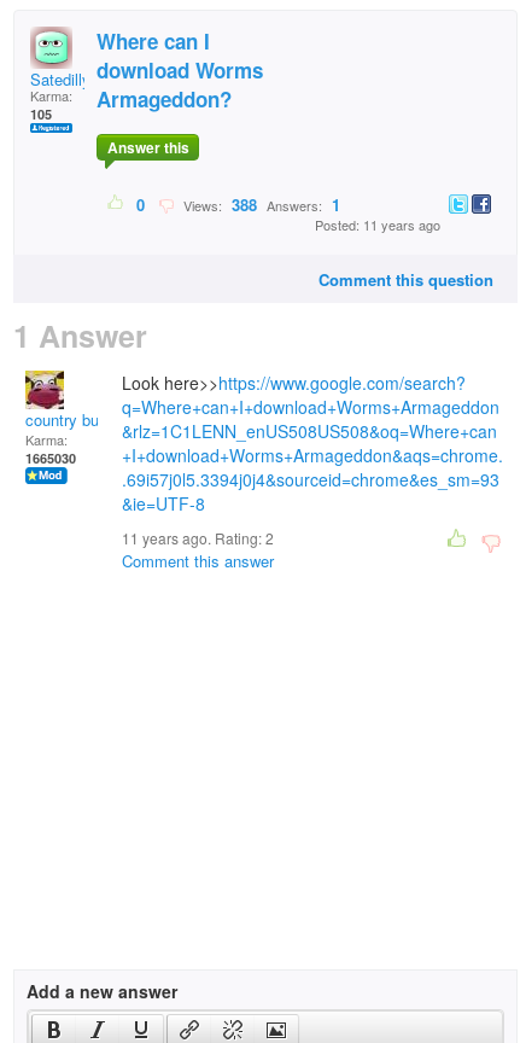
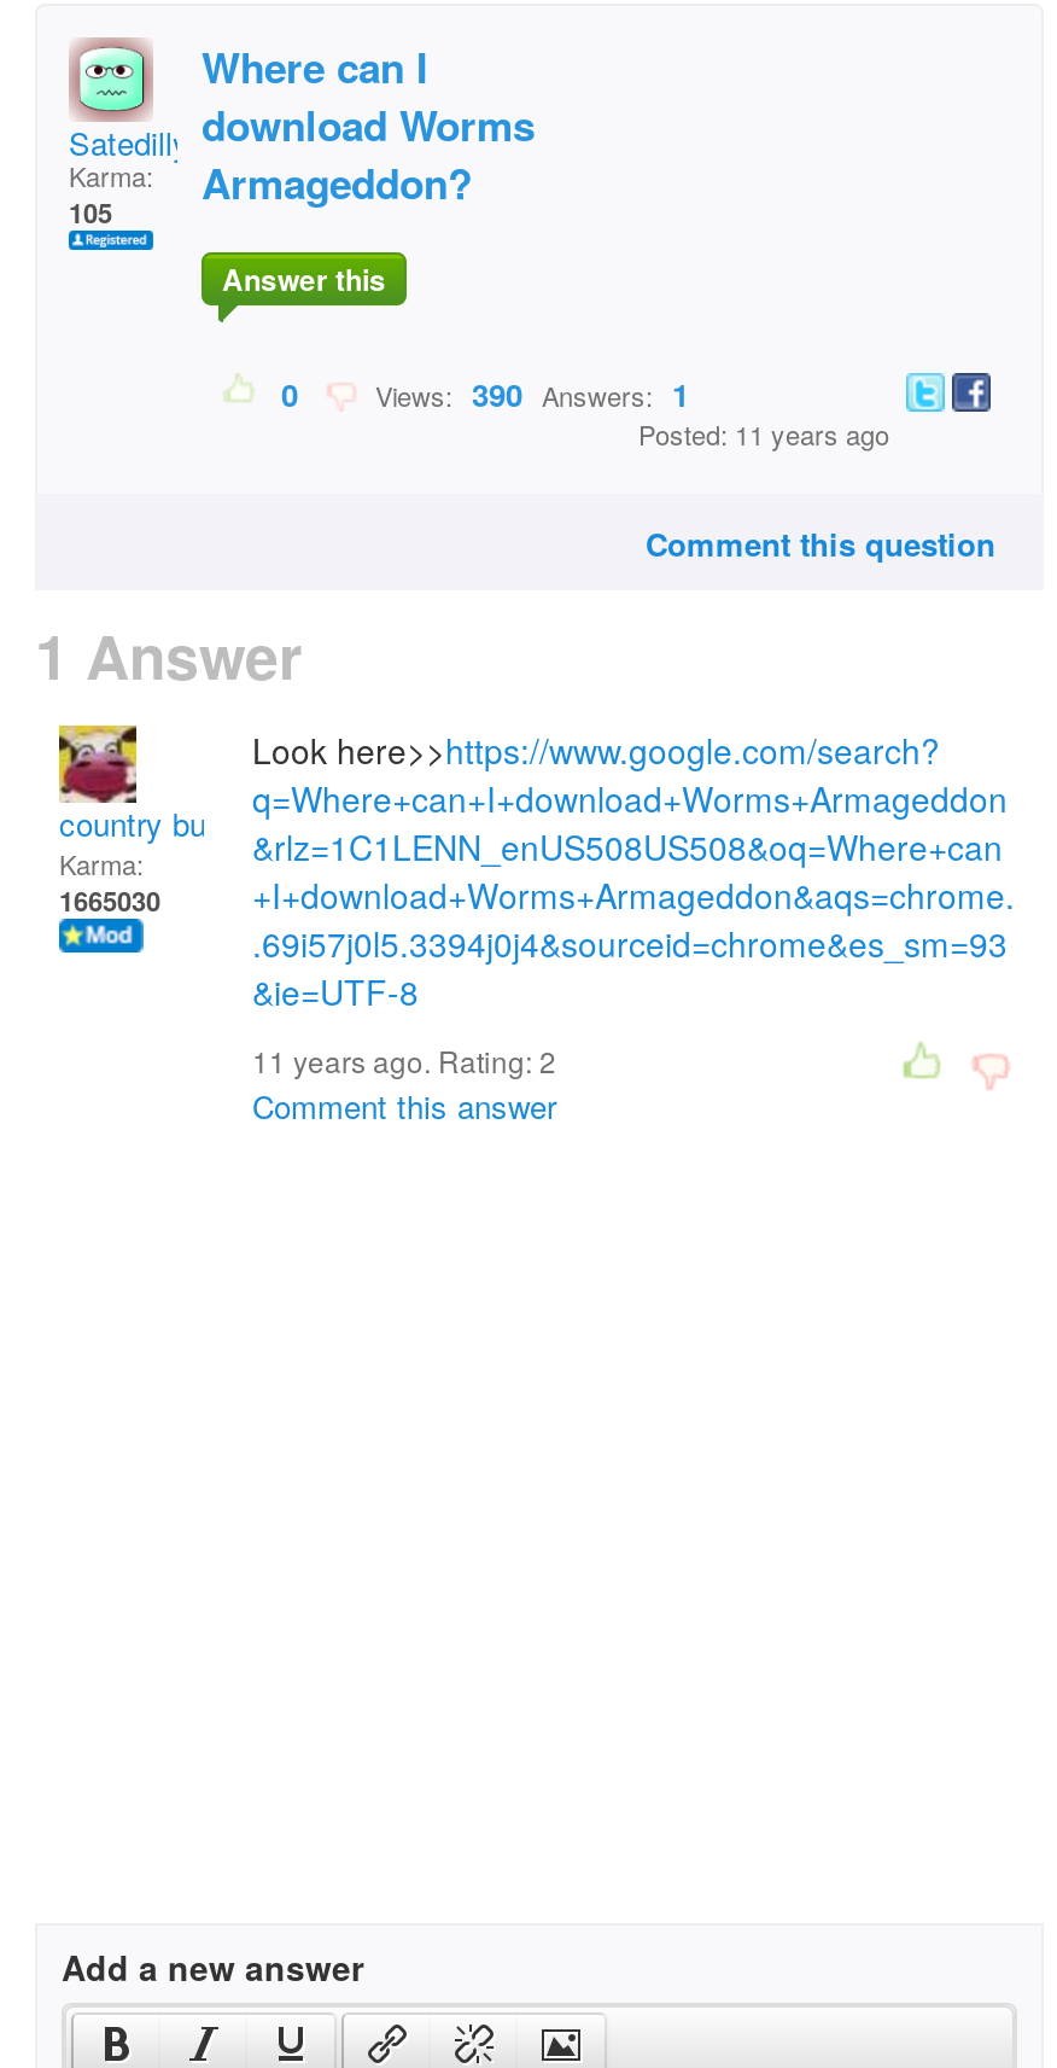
[176,193,340,216] Views: 388 Answers: 1 -> [361,371,689,417] Views: 390 Answers: 1

